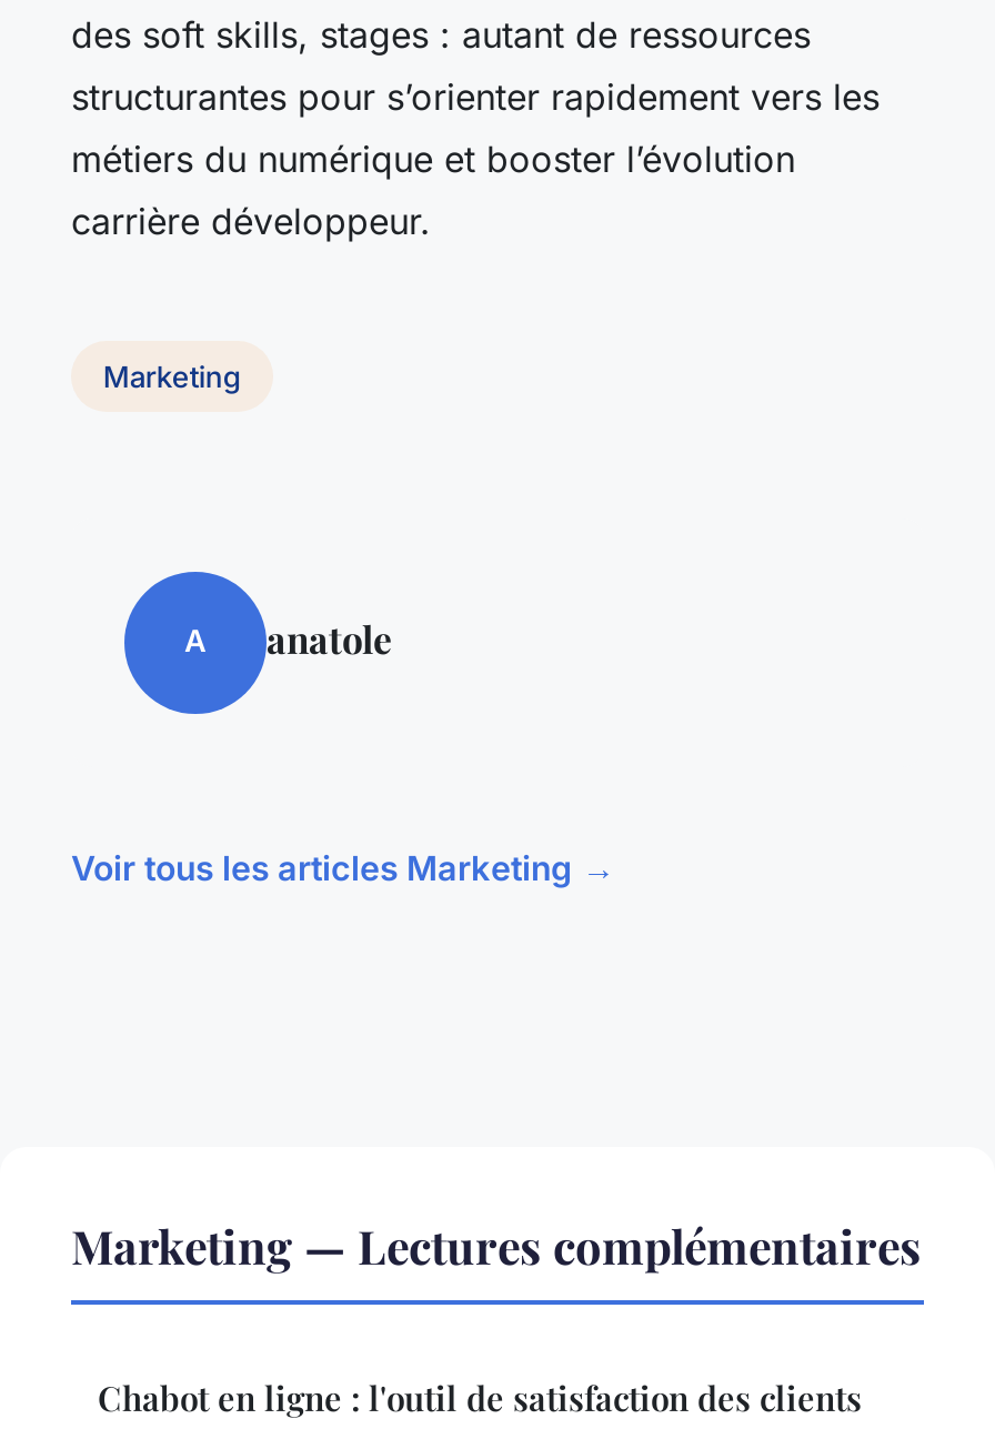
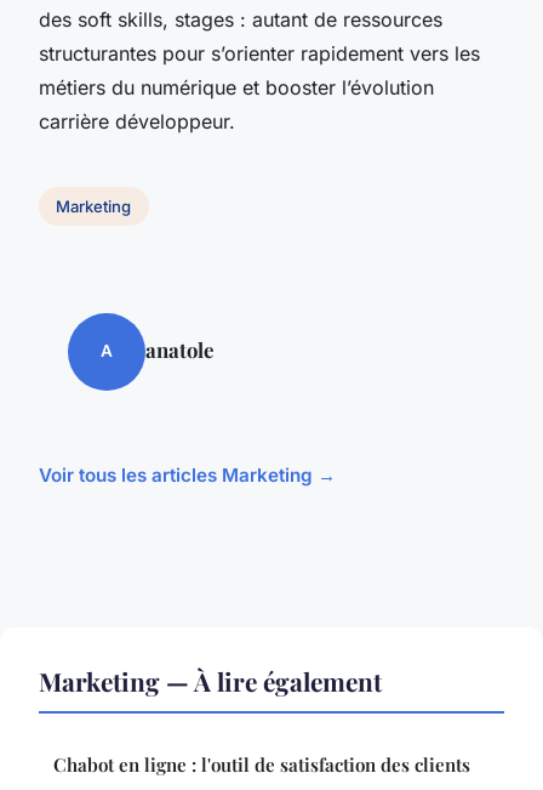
[71,1213,922,1275] Marketing — Lectures complémentaires -> [39,663,382,697] Marketing — À lire également

